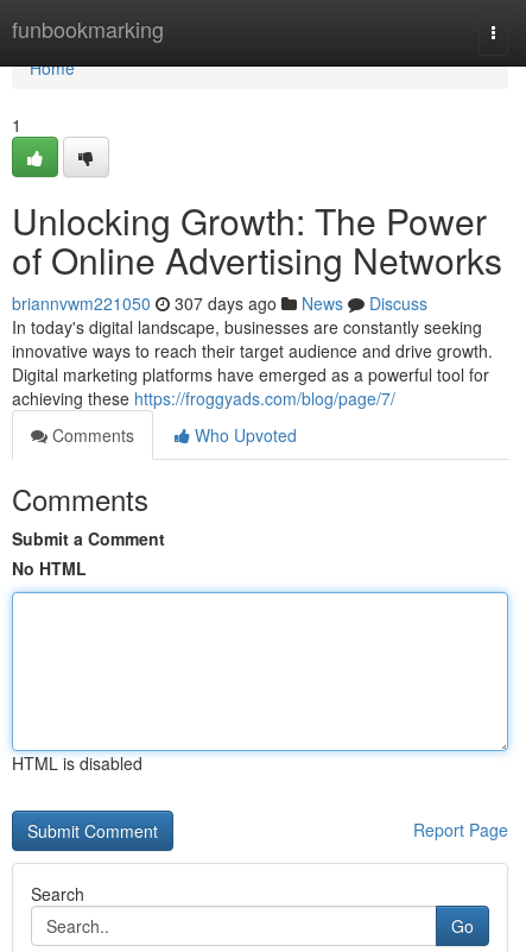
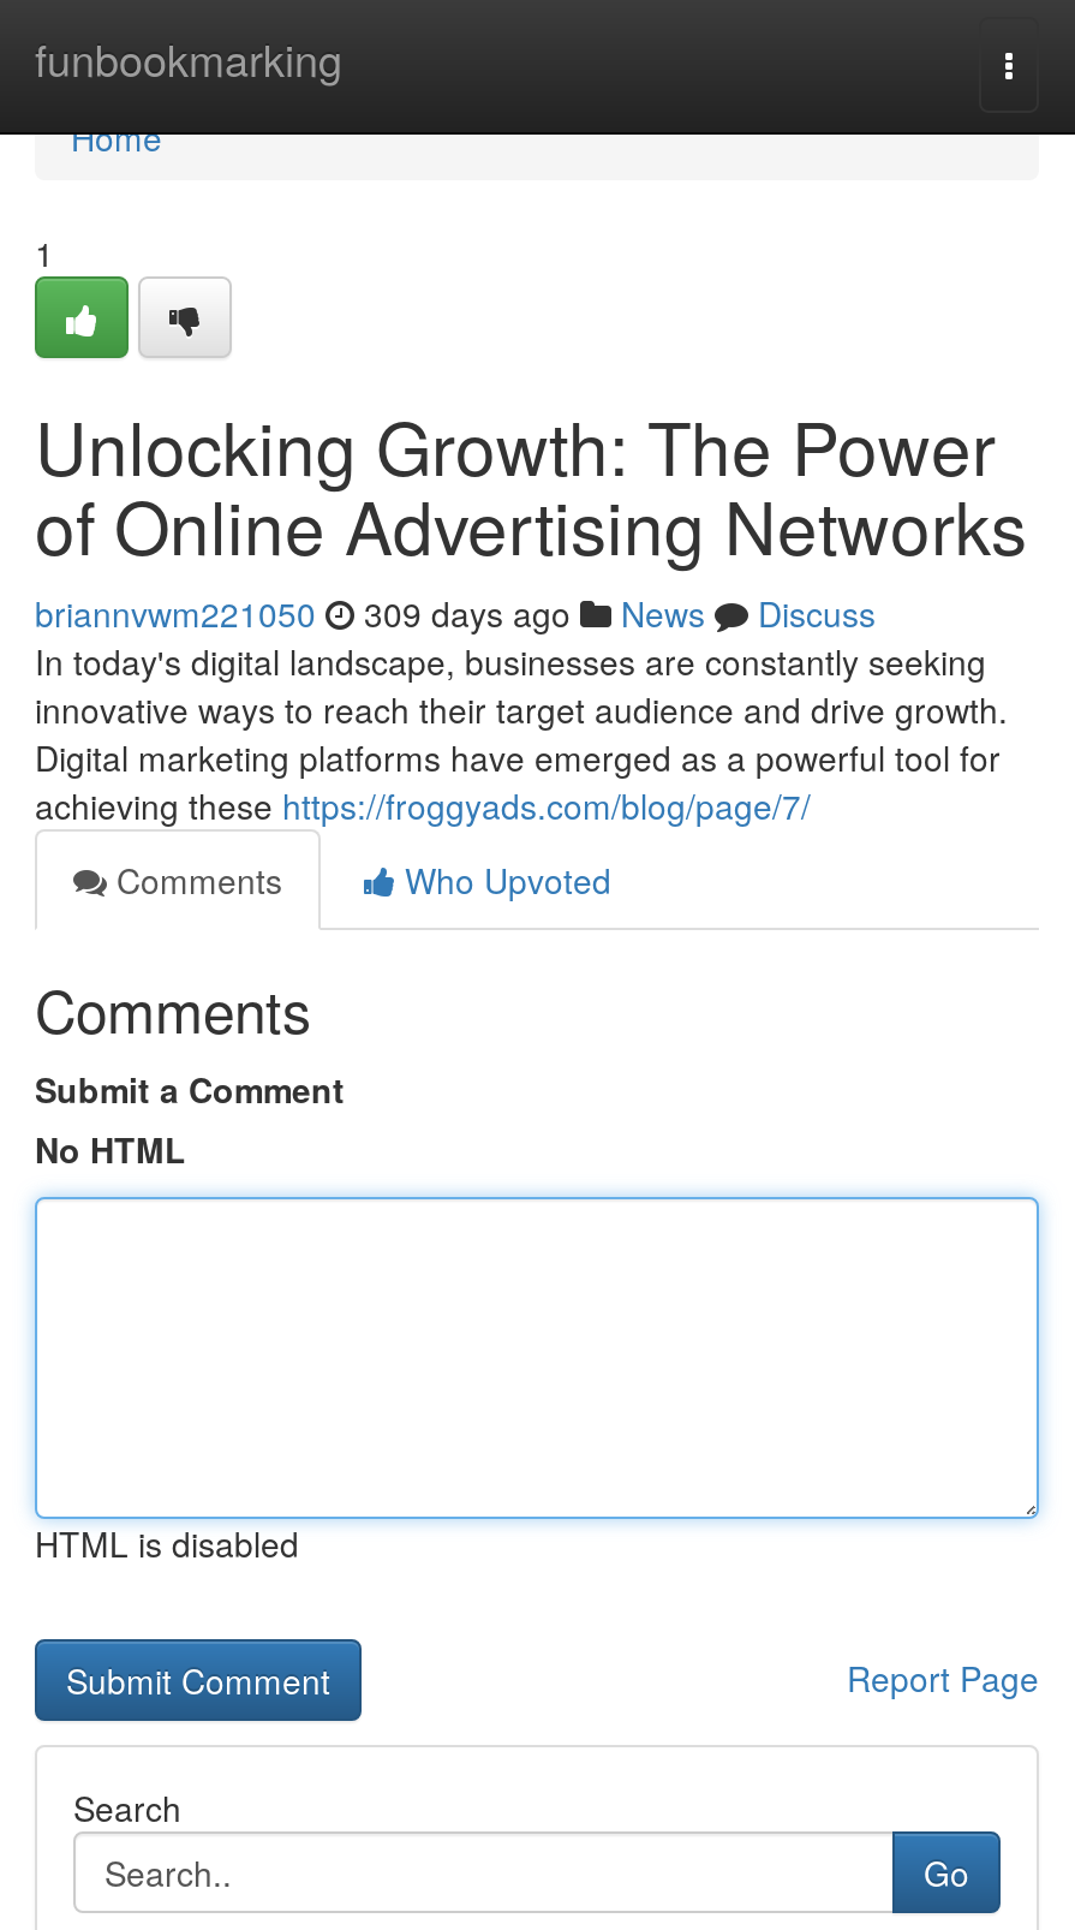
[12,291,427,315] briannvwm221050 307 days ago News Discuss -> [35,589,876,637] briannvwm221050 309 days ago News Discuss

